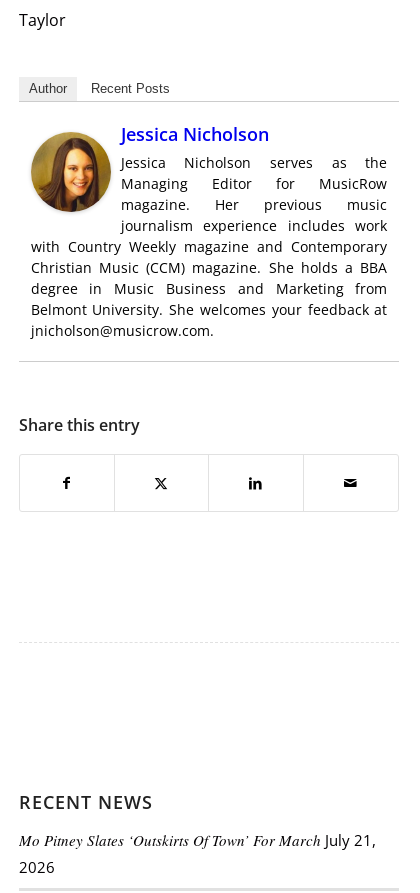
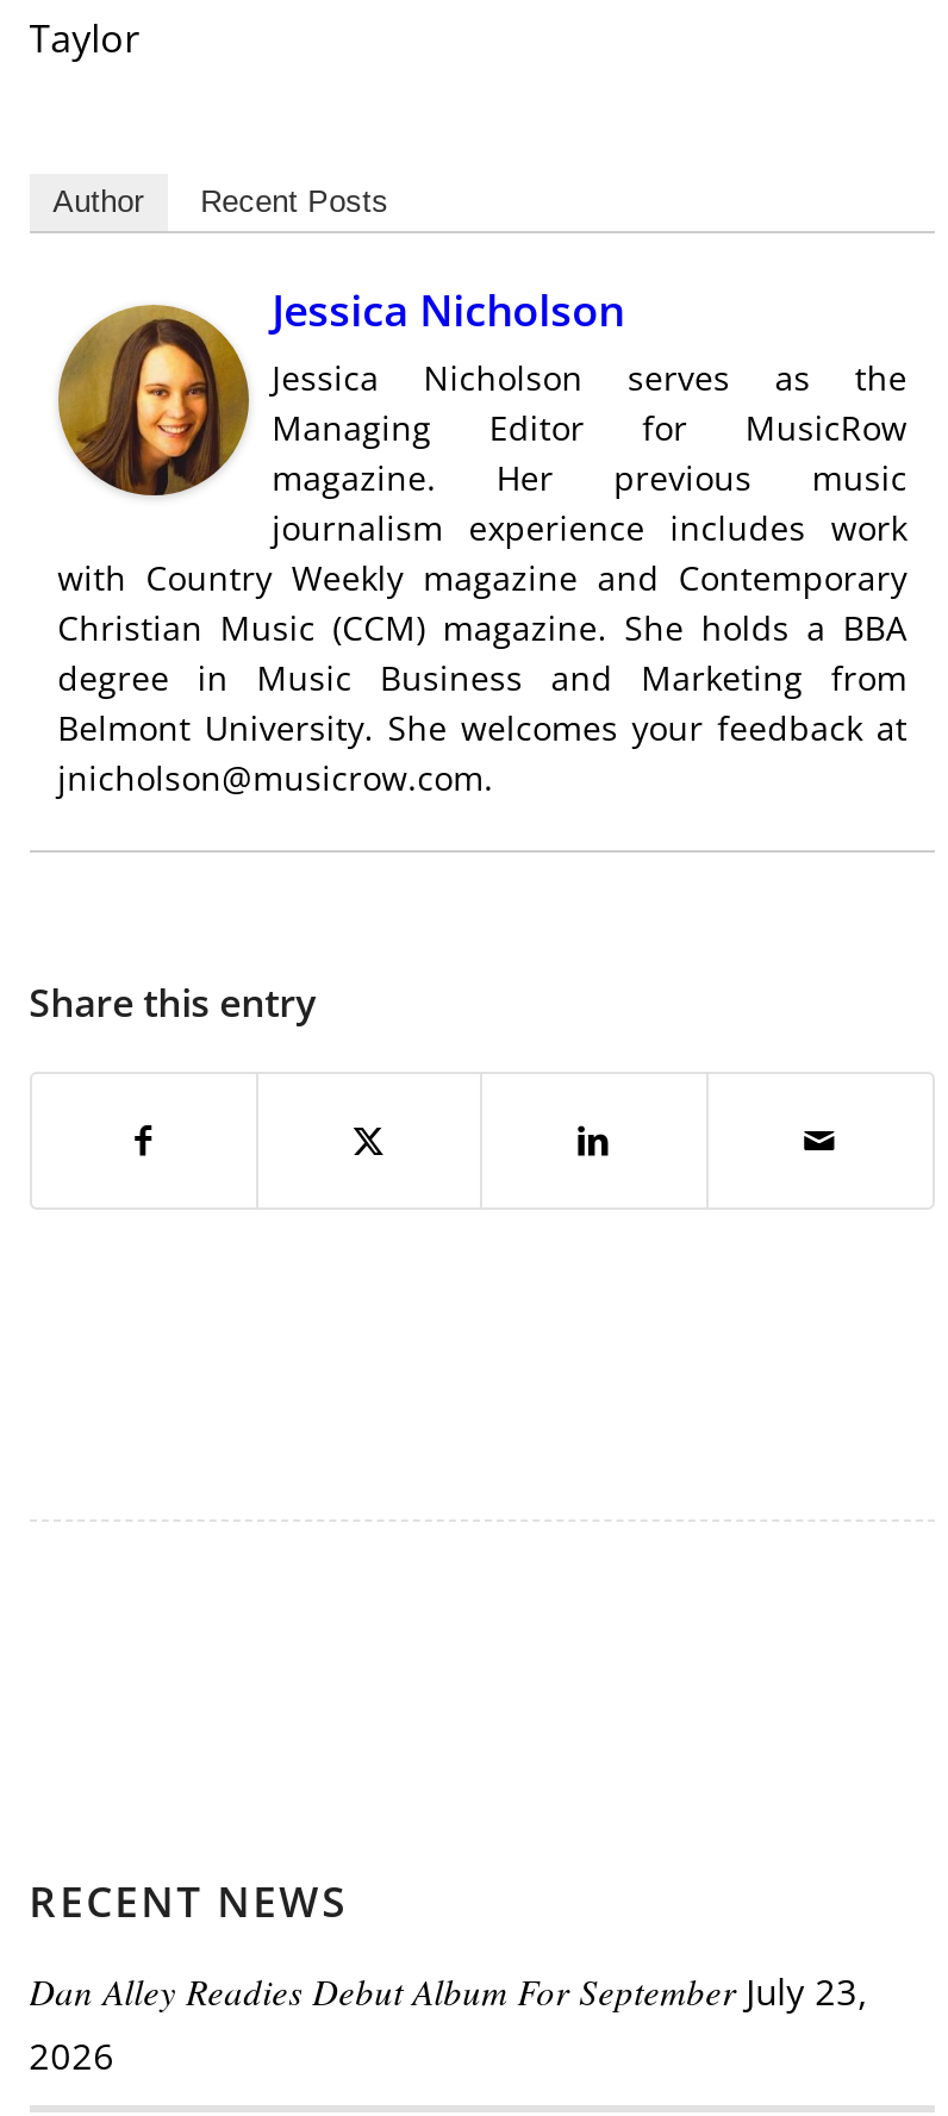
[19,830,376,850] Mo Pitney Slates ‘Outskirts Of Town’ For March July 21, -> [29,1966,867,2014] Dan Alley Readies Debut Album For September July 23,

